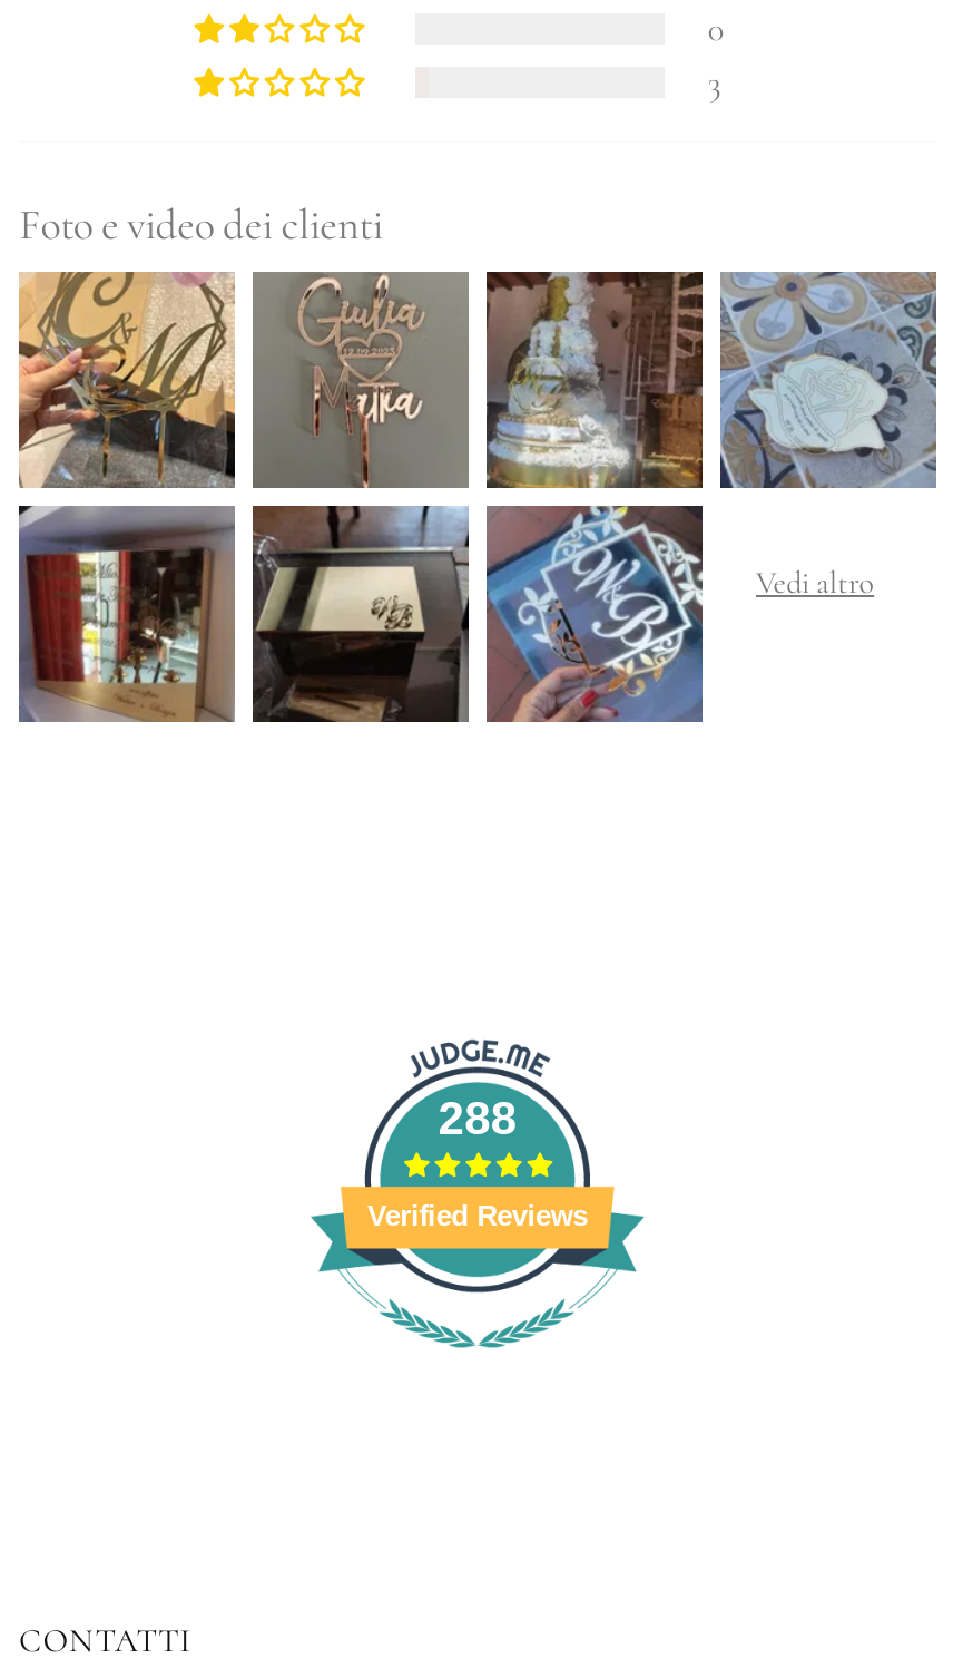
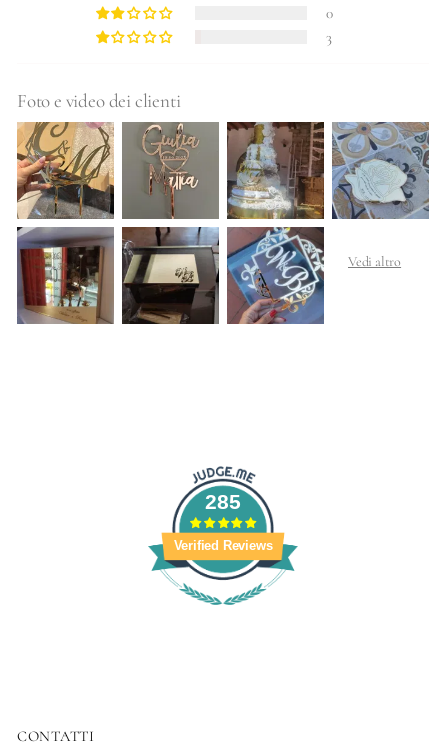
[438,1092,517,1144] 288 -> [205,490,241,513] 285

